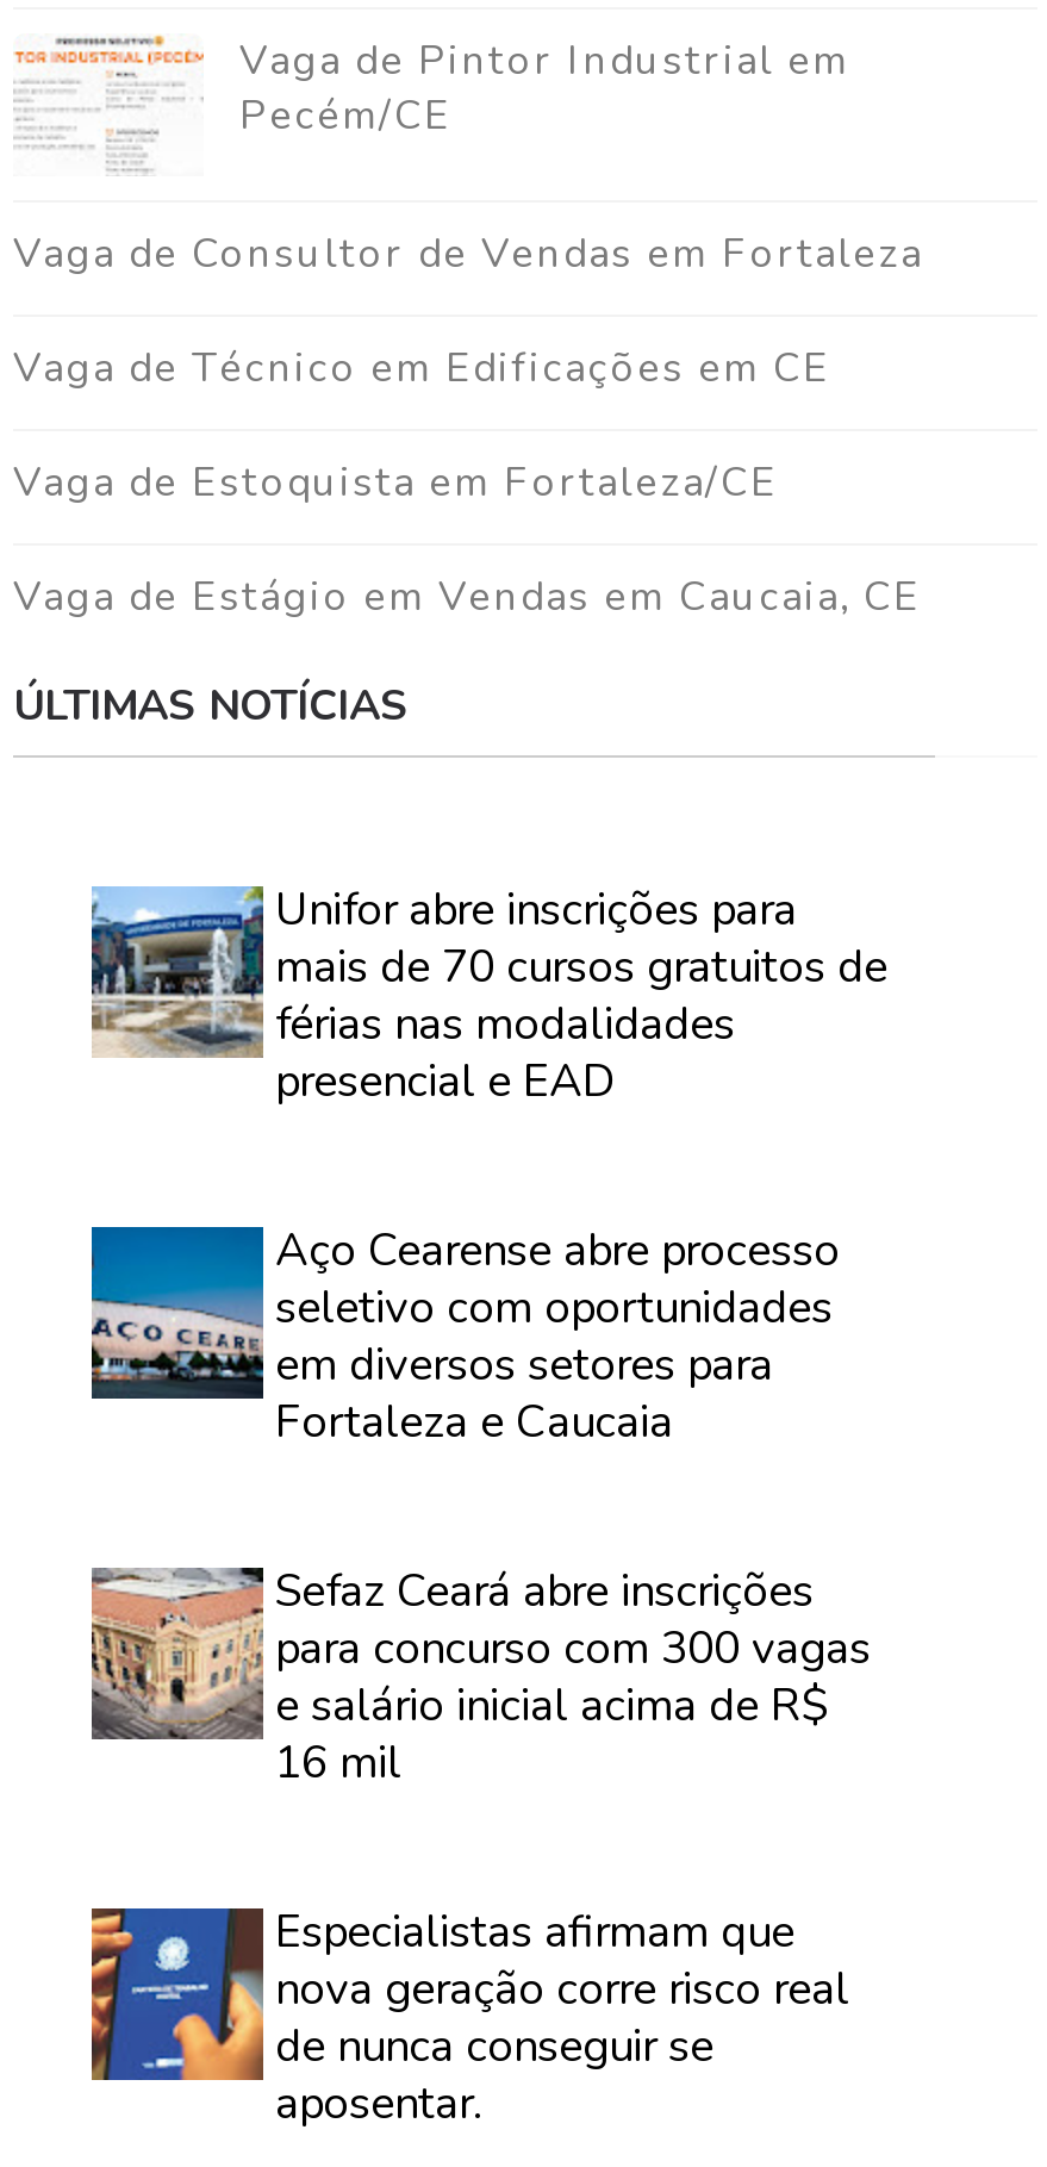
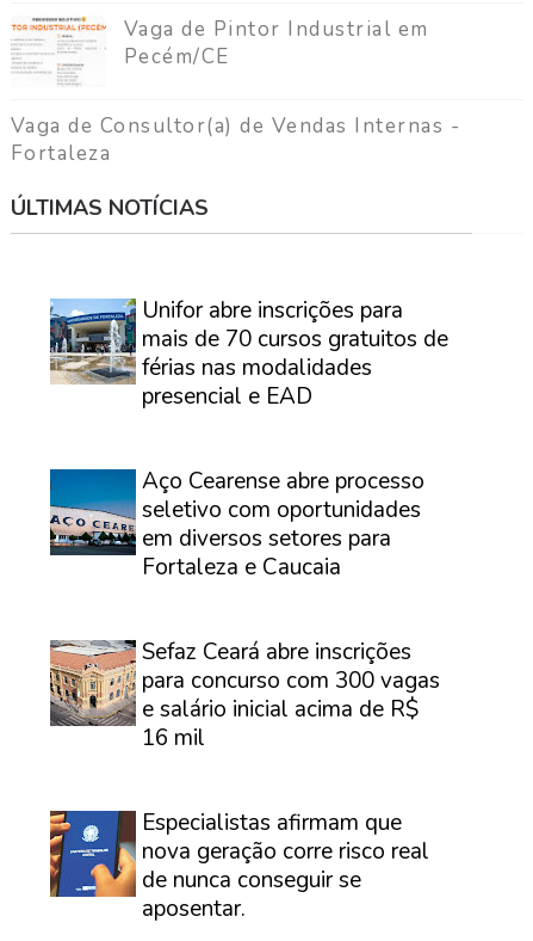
[13,227,923,625] Vaga de Consultor de Vendas em Fortaleza | Vaga de Técnico em Edificações em CE | Vaga de Estoquista em Fortaleza/CE | Vaga de Estágio em Vendas em Caucaia, CE -> [11,113,461,168] Vaga de Consultor(a) de Vendas Internas - | Fortaleza

